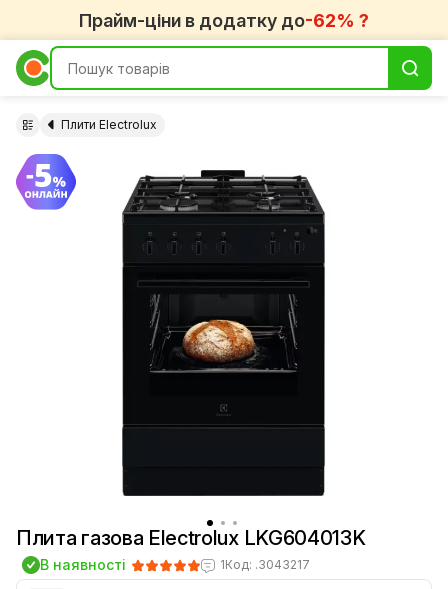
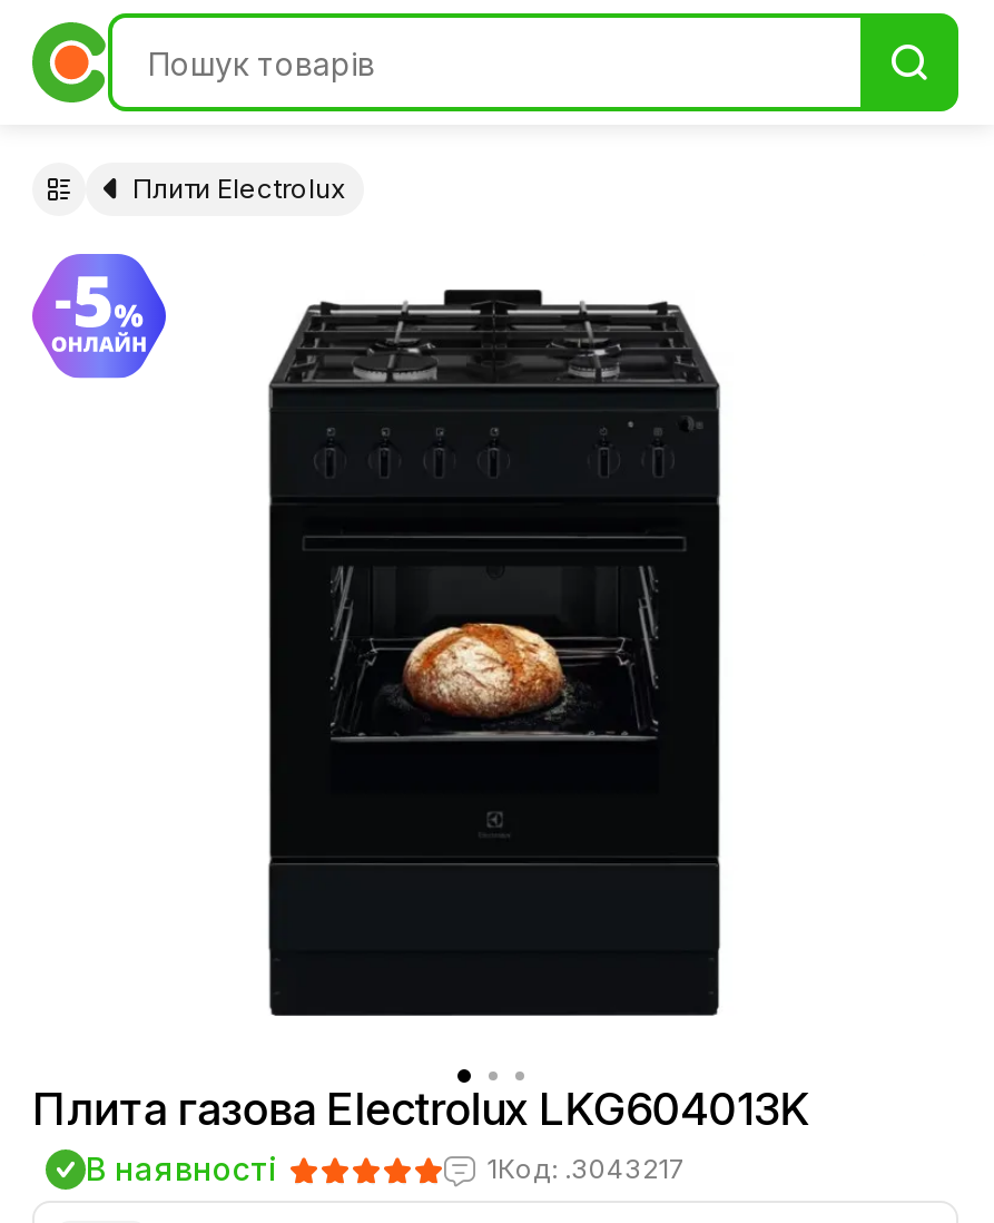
[79,9,369,30] Прайм-ціни в додатку до-62% ? -> none

